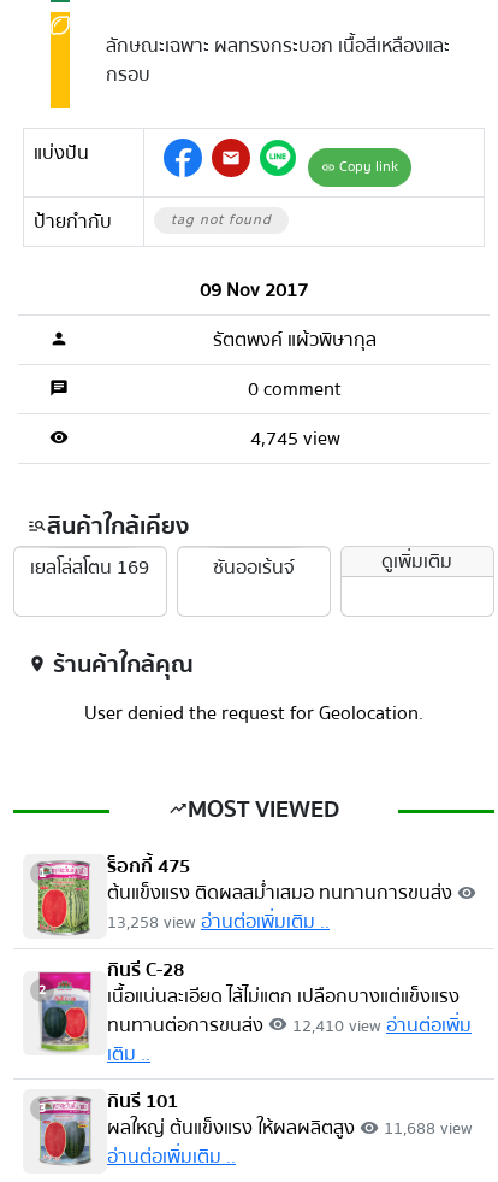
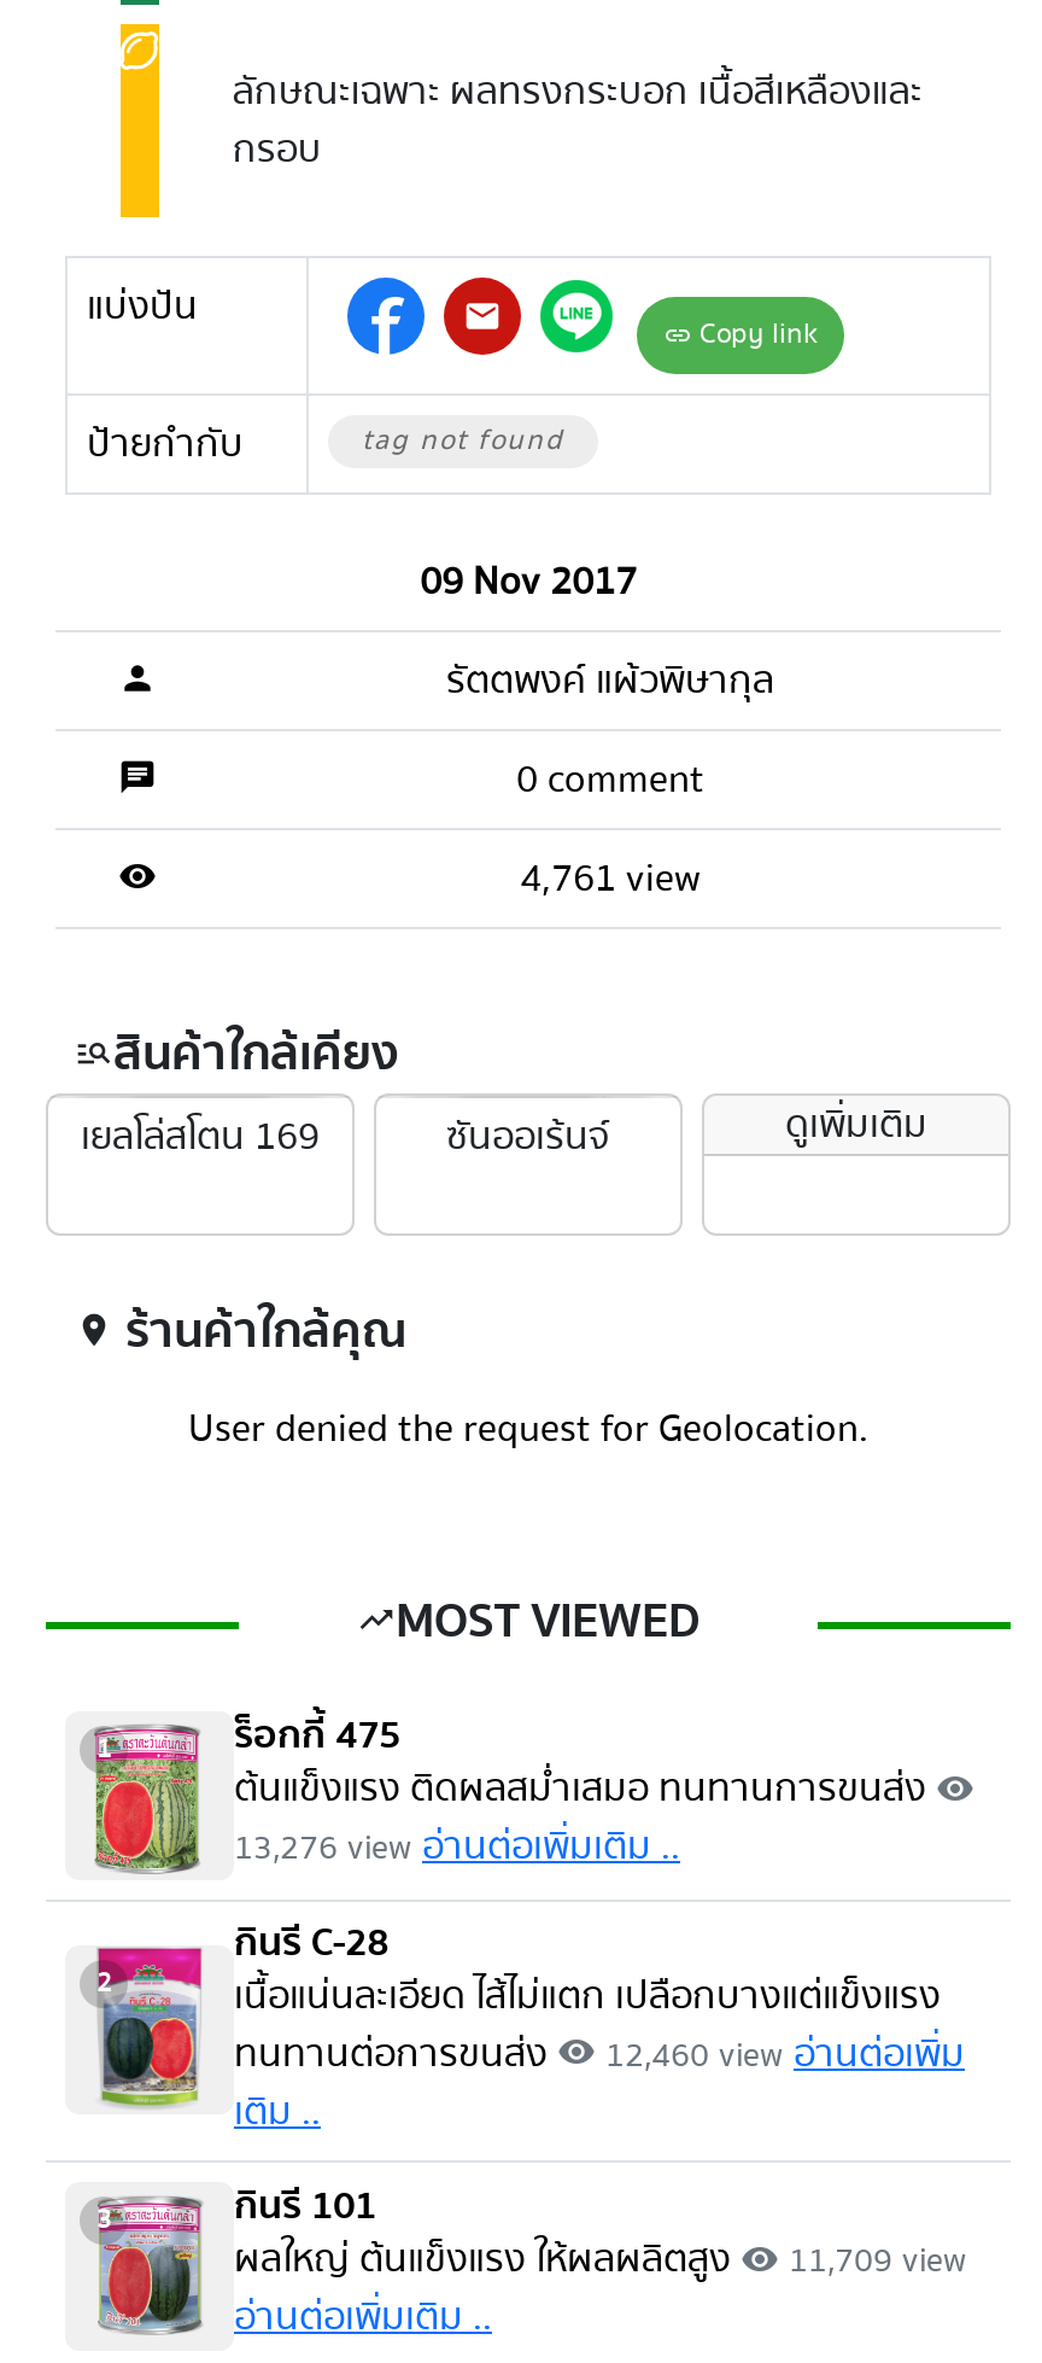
[250,423,340,454] 4,745 view -> [520,846,701,909] 4,761 view
[107,906,330,938] 13,258 view อ่านต่อเพิ่มเติม .. -> [234,1816,680,1878] 13,276 view อ่านต่อเพิ่มเติม ..
[107,1009,472,1041] ทนทานต่อการขนส่ง visibility 12,410 view อ่านต่อเพิ่ม -> [234,2022,965,2085] ทนทานต่อการขนส่ง visibility 12,460 view อ่านต่อเพิ่ม
[107,1112,473,1144] ผลใหญ่ ต้นแข็งแรง ให้ผลผลิตสูง visibility 11,688 view -> [234,2228,967,2291] ผลใหญ่ ต้นแข็งแรง ให้ผลผลิตสูง visibility 11,709 view

